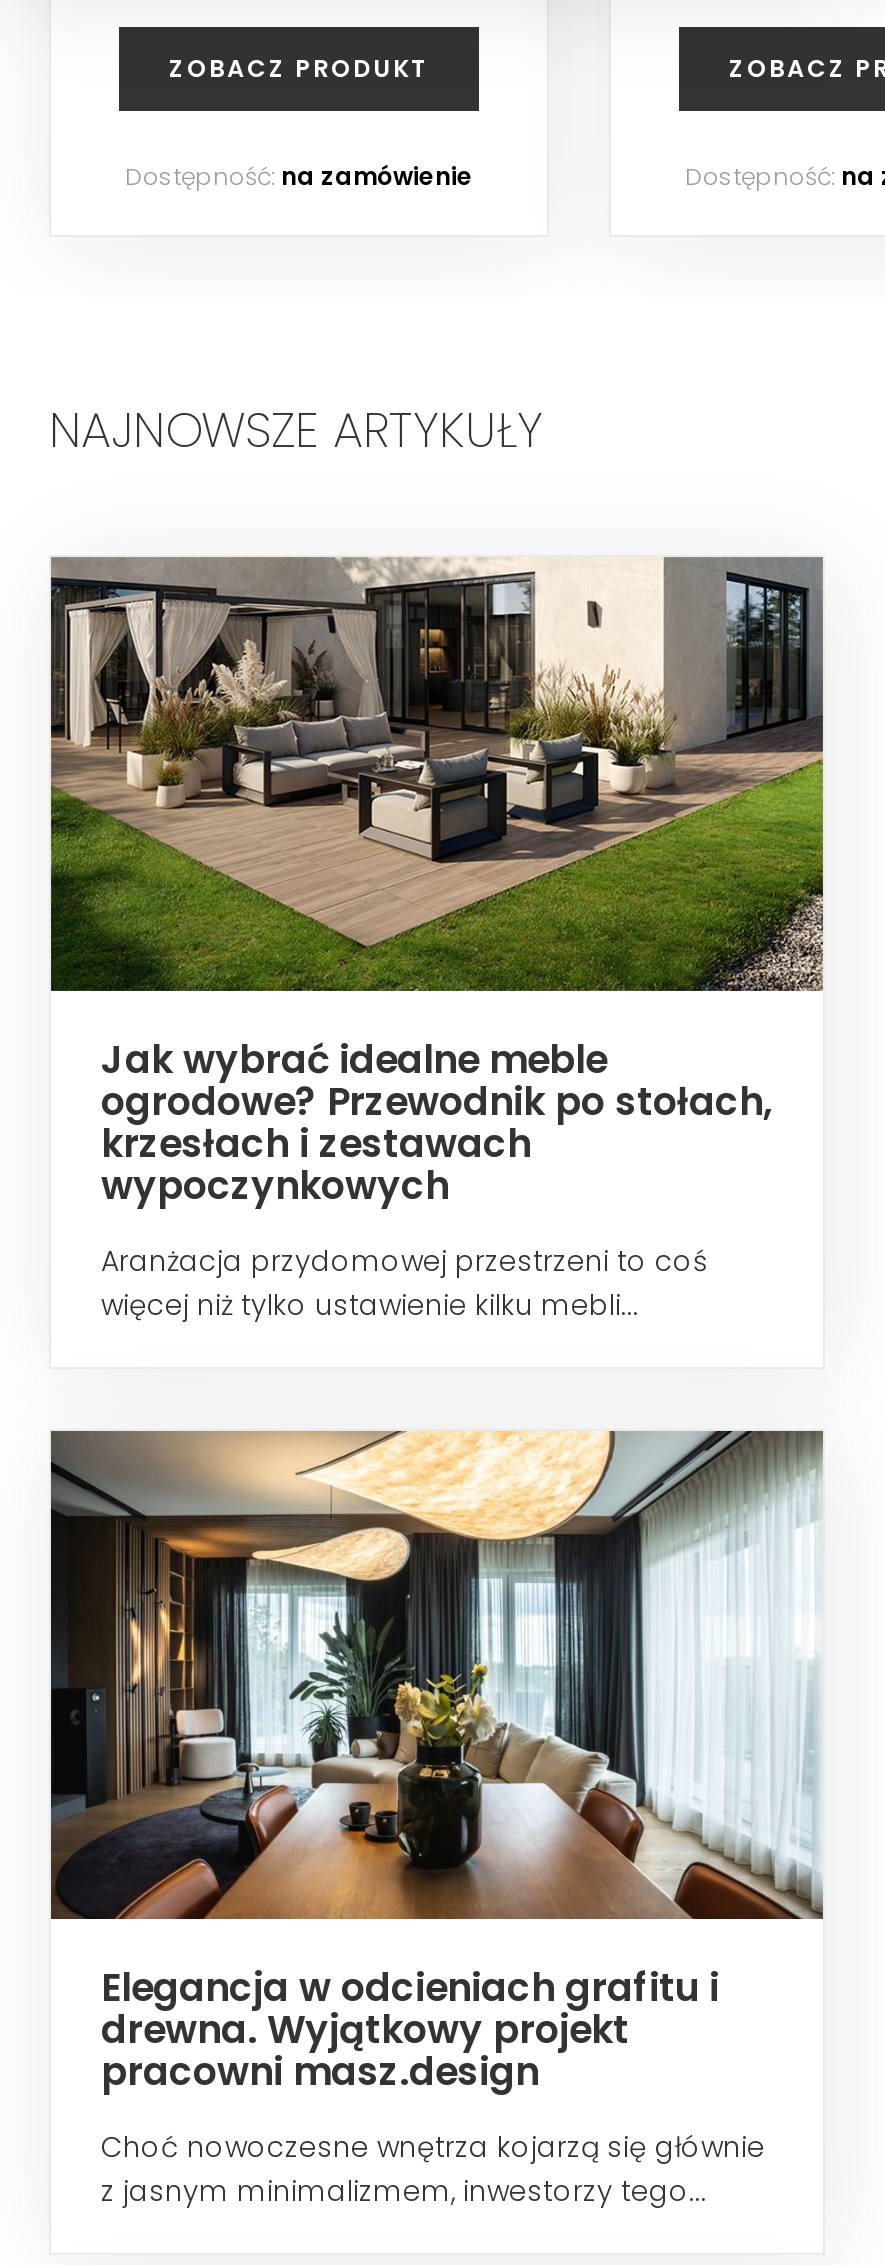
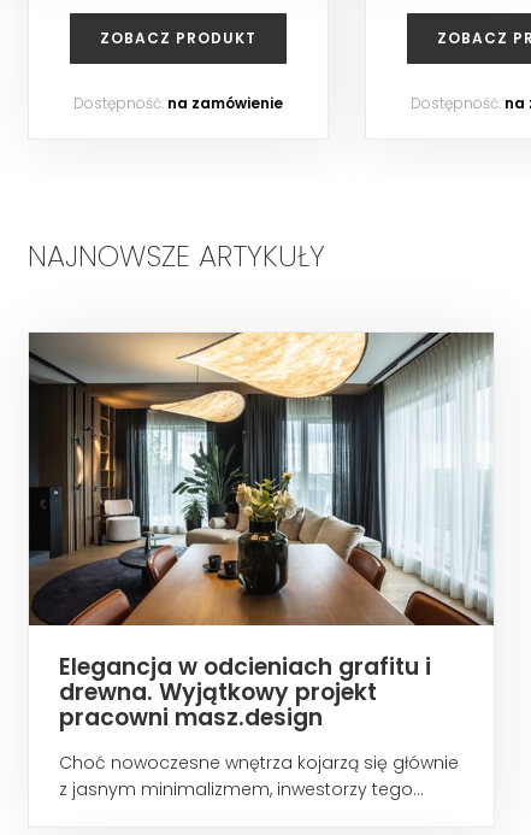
[49,557,825,1324] [image] | Jak wybrać idealne meble | ogrodowe? Przewodnik po stołach, | krzesłach i zestawach | wypoczynkowych | Aranżacja przydomowej przestrzeni to coś | więcej niż tylko ustawienie kilku mebli... -> none

